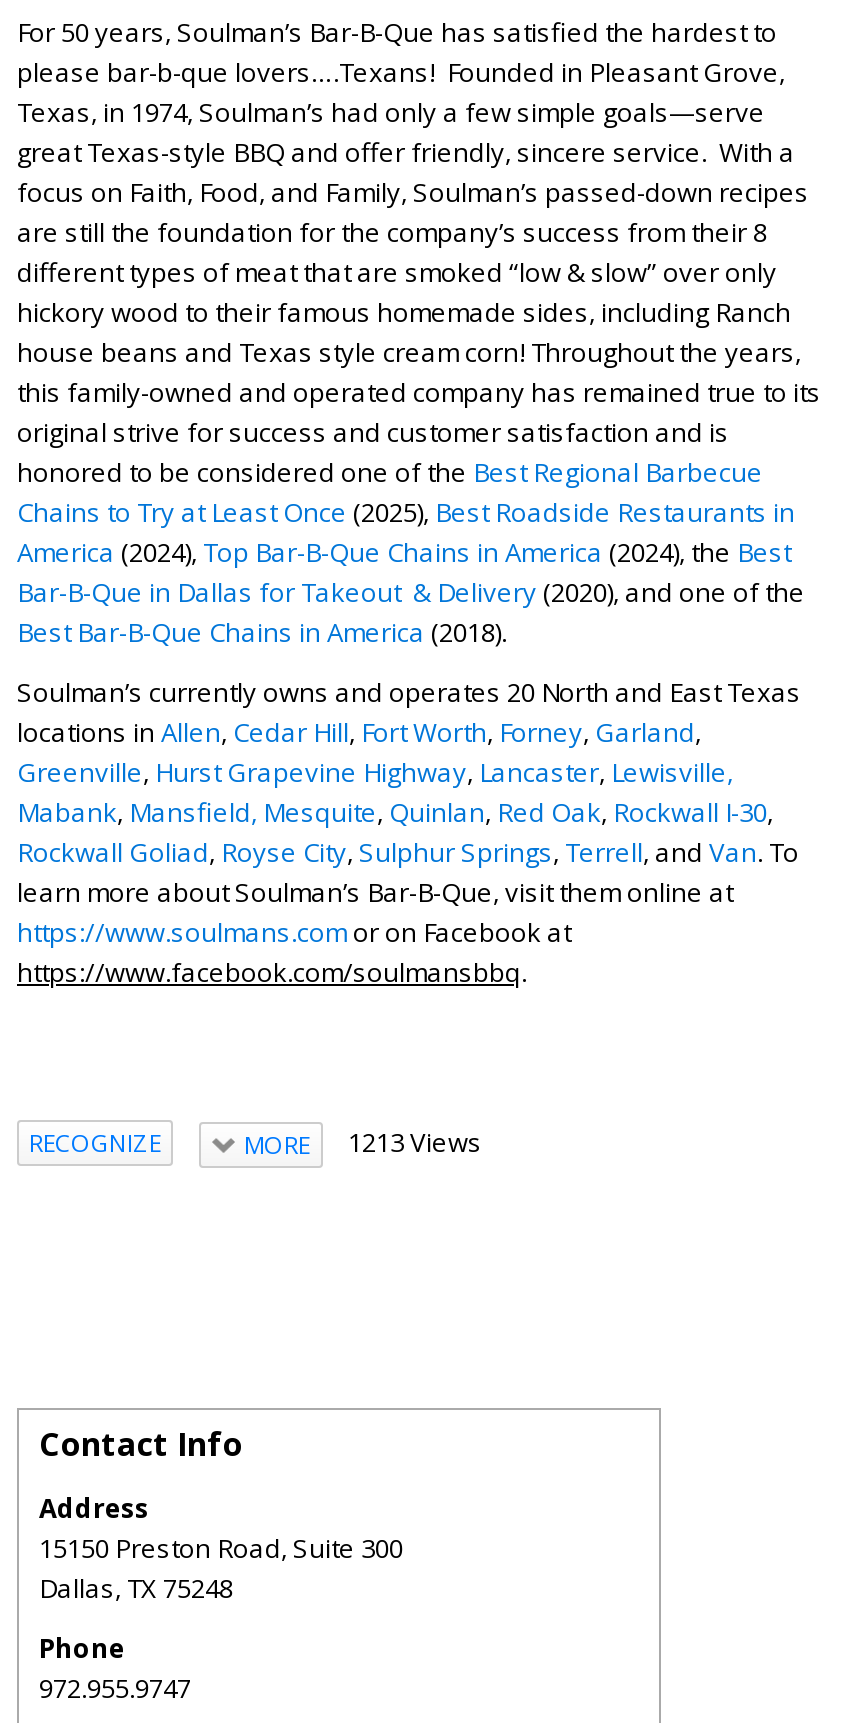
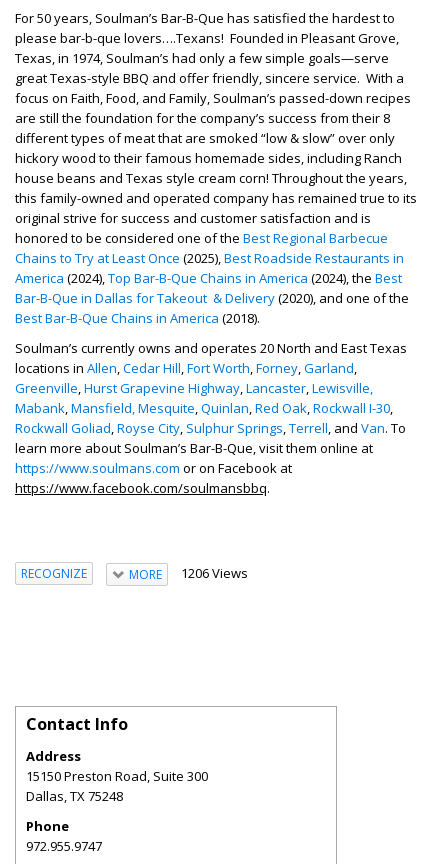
[244,1124,482,1162] MORE 1213 Views -> [128,564,247,583] MORE 1206 Views

